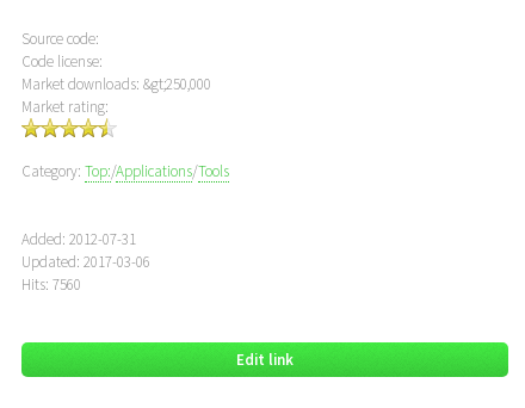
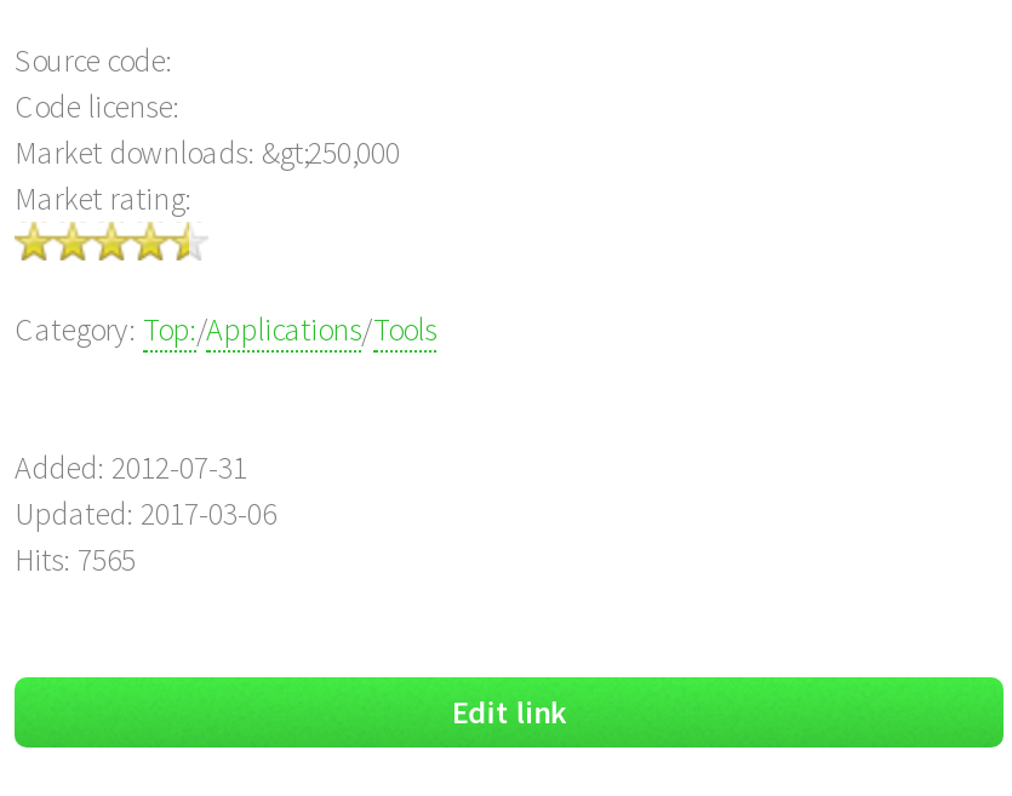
[21,274,81,295] Hits: 7560 -> [15,539,136,580] Hits: 7565

